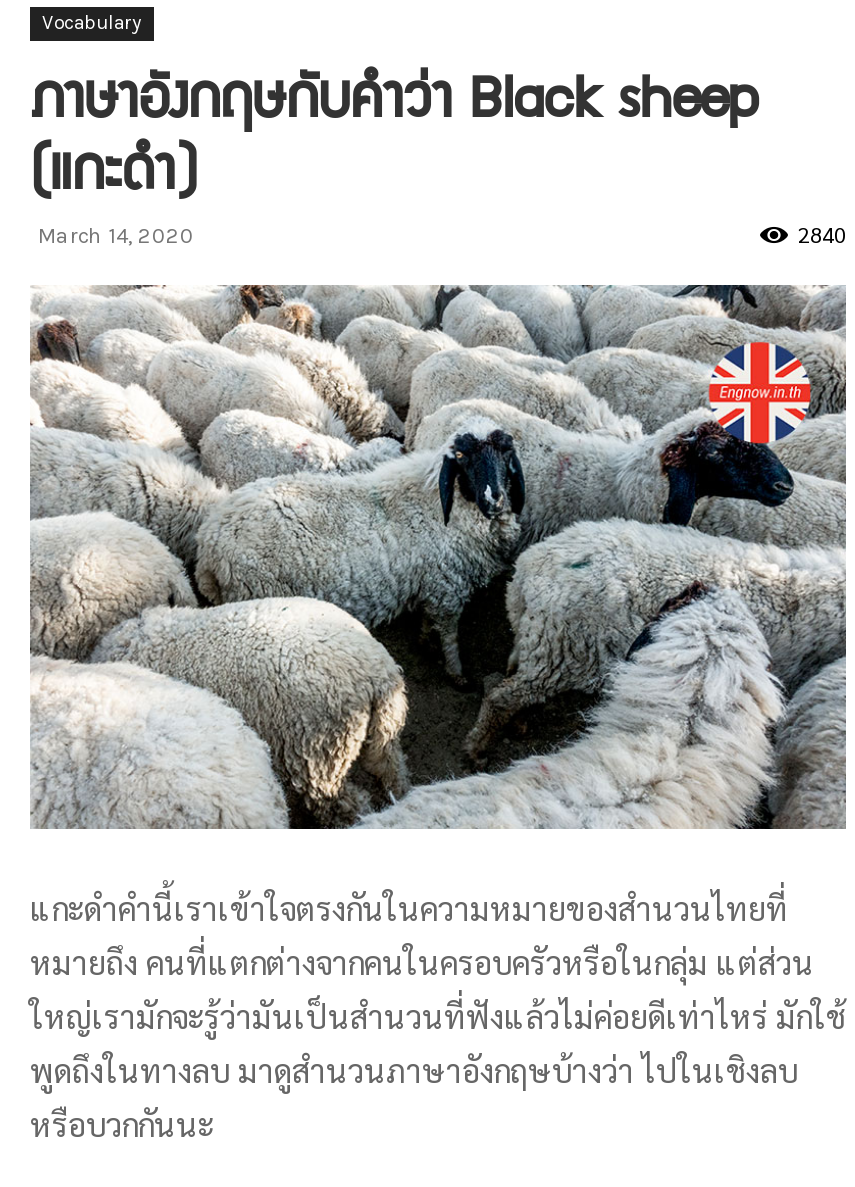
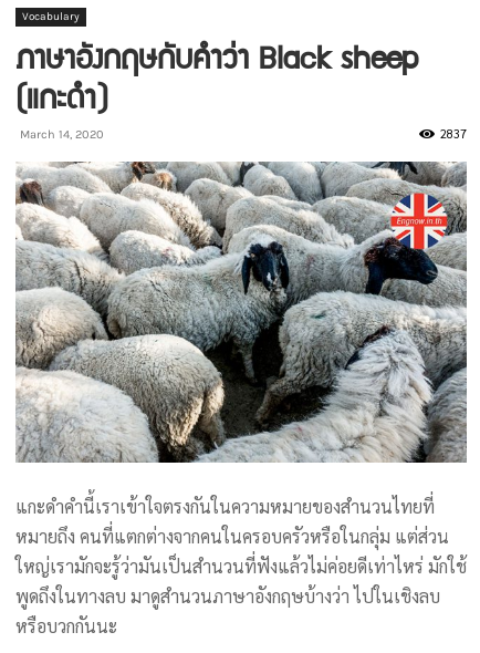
[798,219,846,249] 2840 -> [440,125,467,142] 2837

